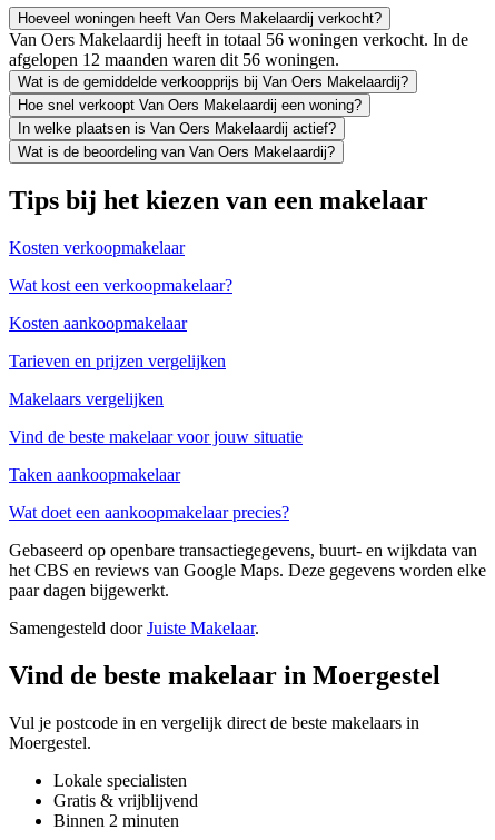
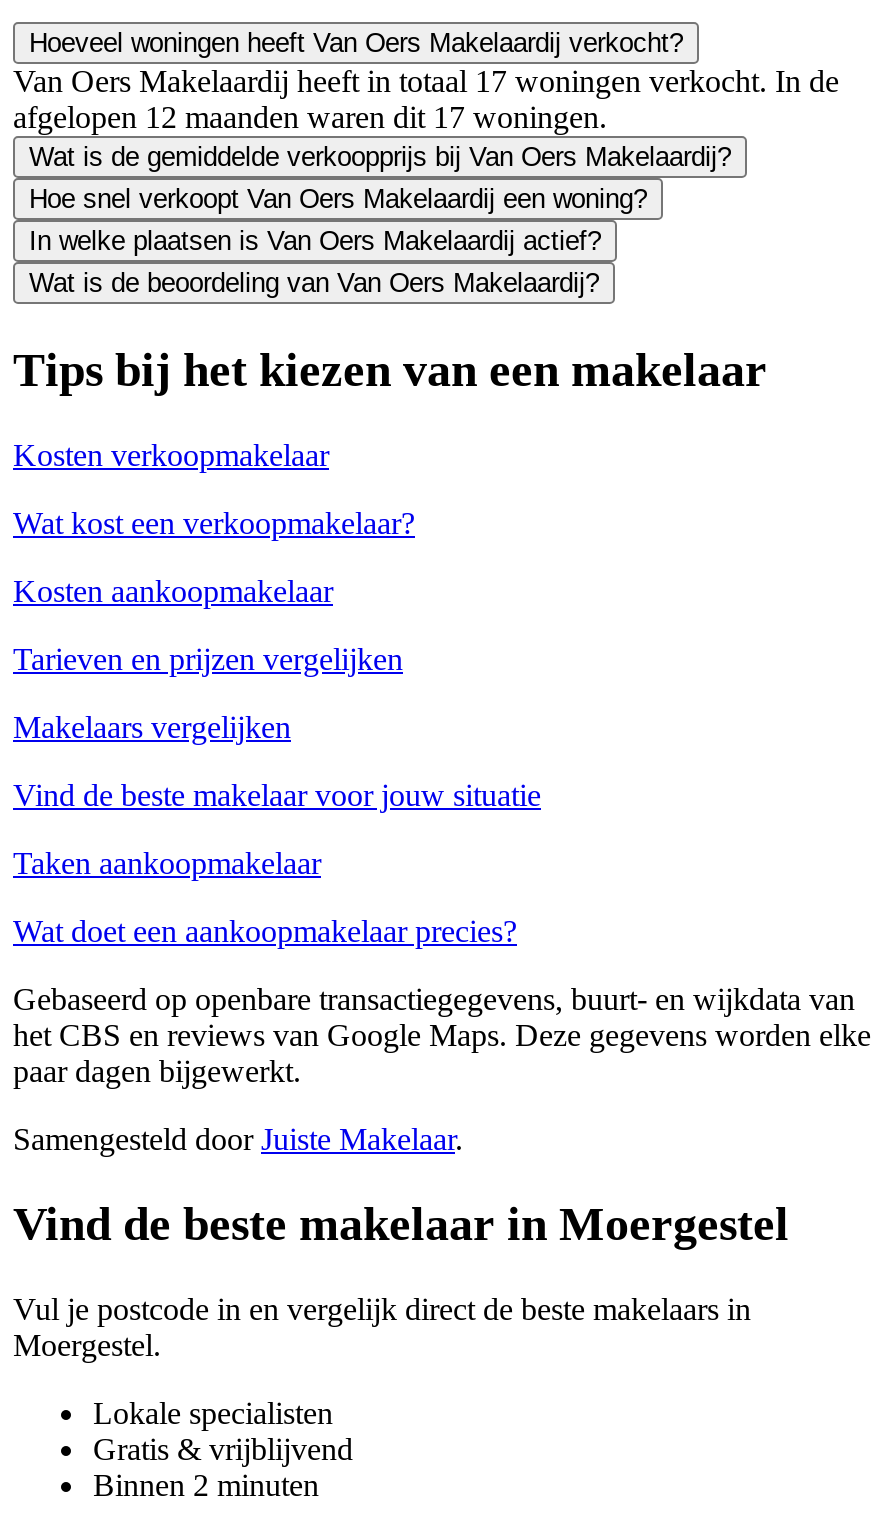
[9,30,468,49] Van Oers Makelaardij heeft in totaal 56 woningen verkocht. In de -> [13,65,839,99] Van Oers Makelaardij heeft in totaal 17 woningen verkocht. In de
[9,51,339,69] afgelopen 12 maanden waren dit 56 woningen. -> [13,101,607,135] afgelopen 12 maanden waren dit 17 woningen.

